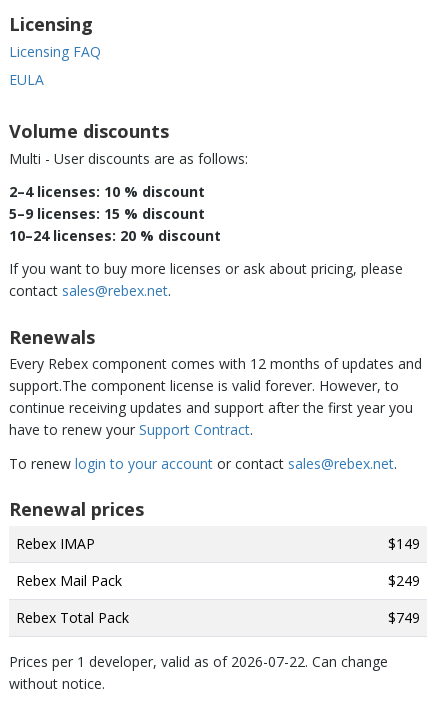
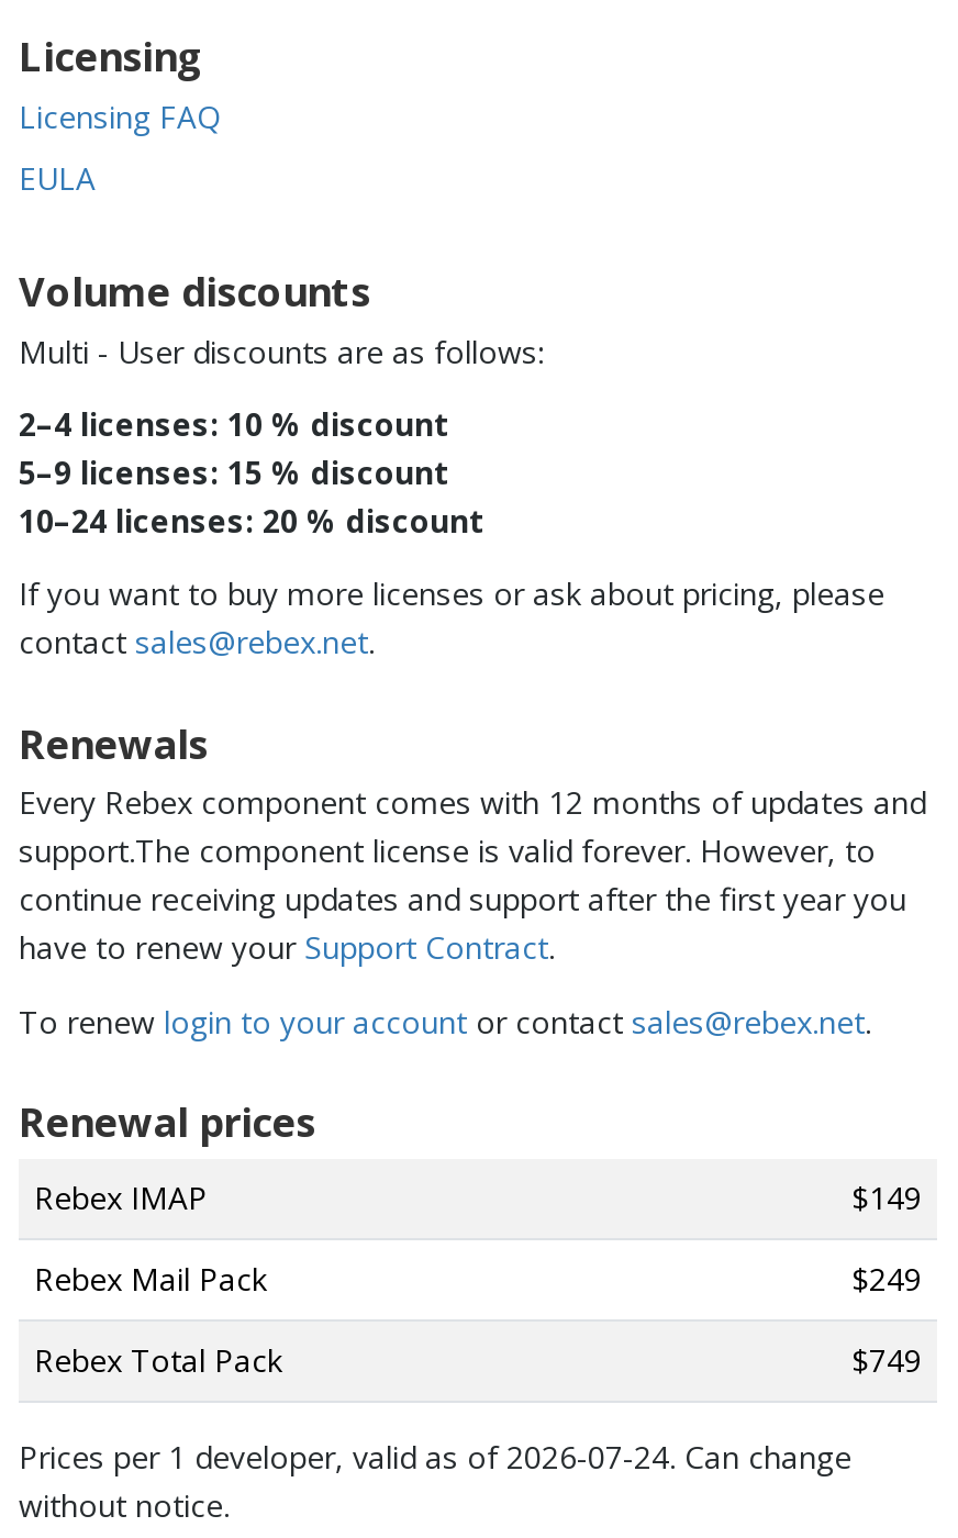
[9,652,388,671] Prices per 1 developer, valid as of 2026-07-22. Can change -> [19,1436,851,1478] Prices per 1 developer, valid as of 2026-07-24. Can change

